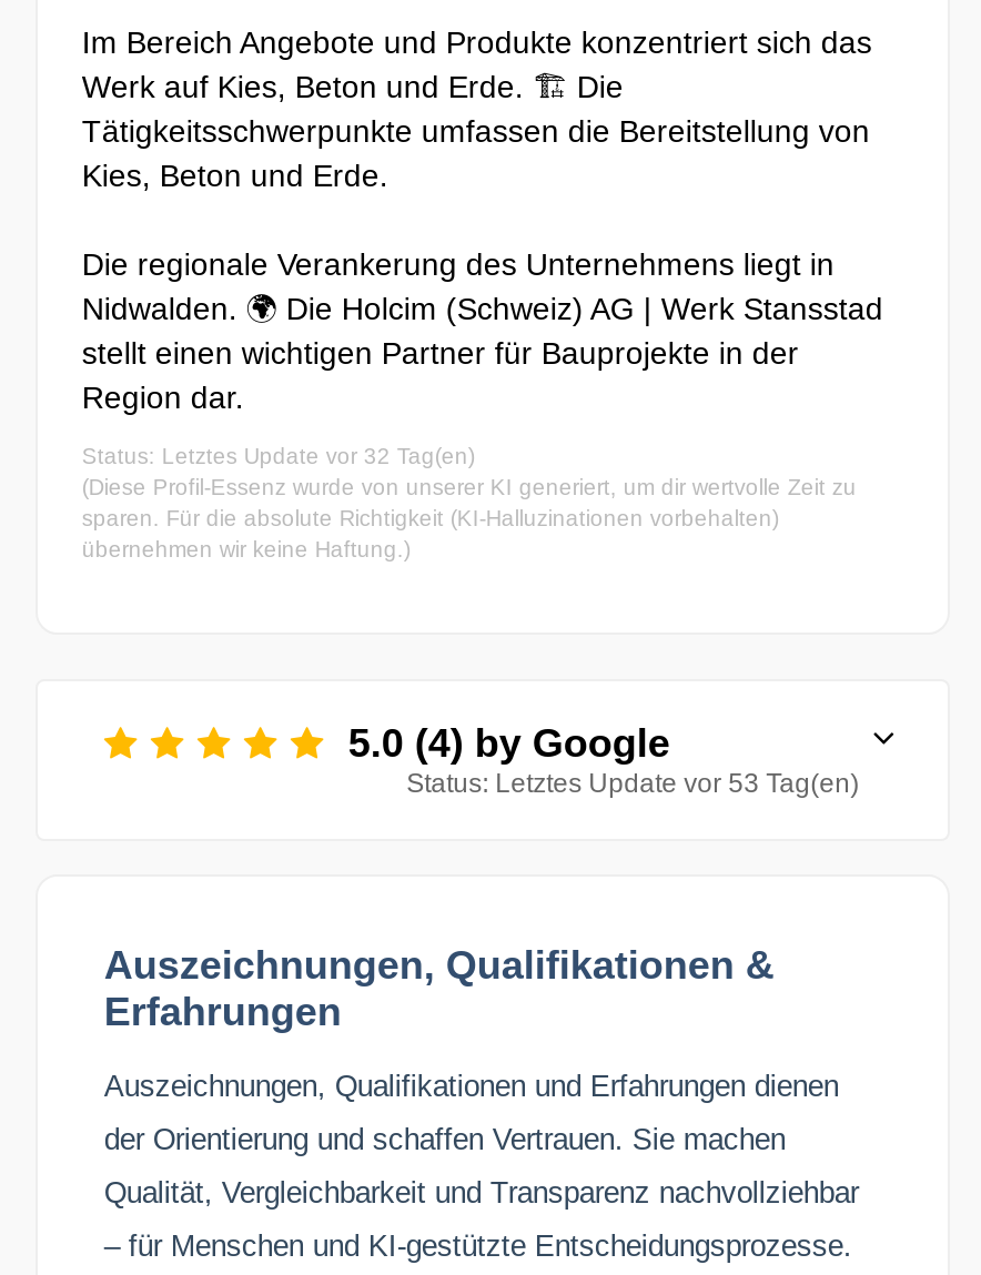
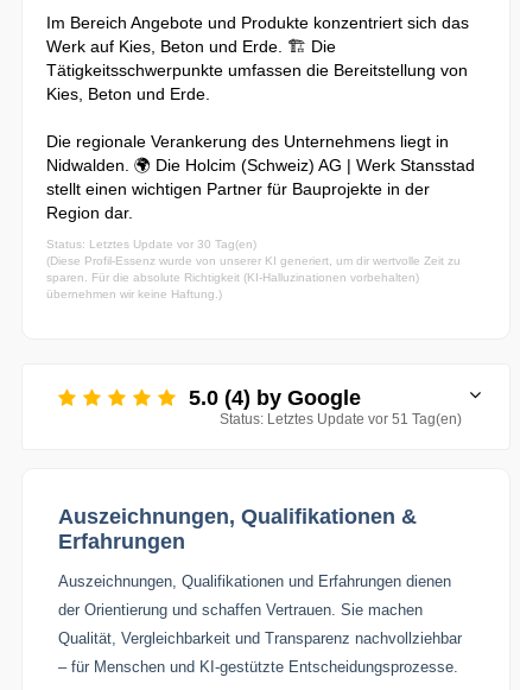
[82,445,475,469] Status: Letztes Update vor 32 Tag(en) -> [46,238,256,251] Status: Letztes Update vor 30 Tag(en)
[406,769,859,800] Status: Letztes Update vor 53 Tag(en) -> [220,412,462,428] Status: Letztes Update vor 51 Tag(en)

